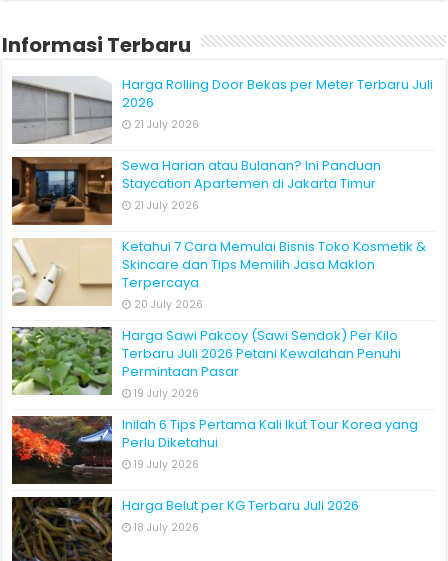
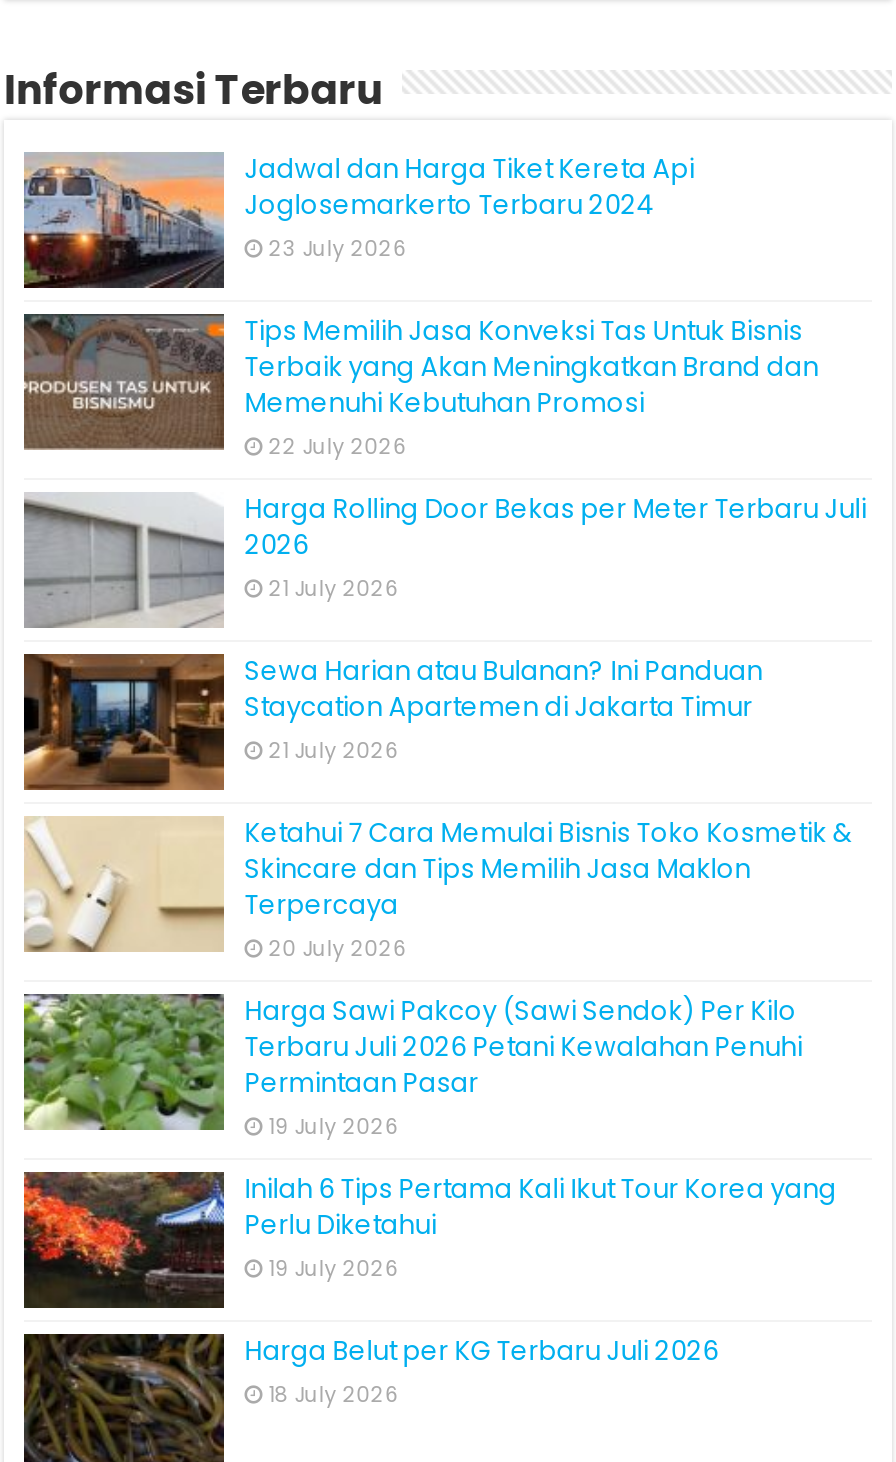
none -> [22,314,224,450] [image]
none -> [24,150,818,462] [image] | Jadwal dan Harga Tiket Kereta Api | Joglosemarkerto Terbaru 2024 | 23 July 2026 | Tips Memilih Jasa Konveksi Tas Untuk Bisnis | Terbaik yang Akan Meningkatkan Brand dan | Memenuhi Kebutuhan Promosi | 22 July 2026

